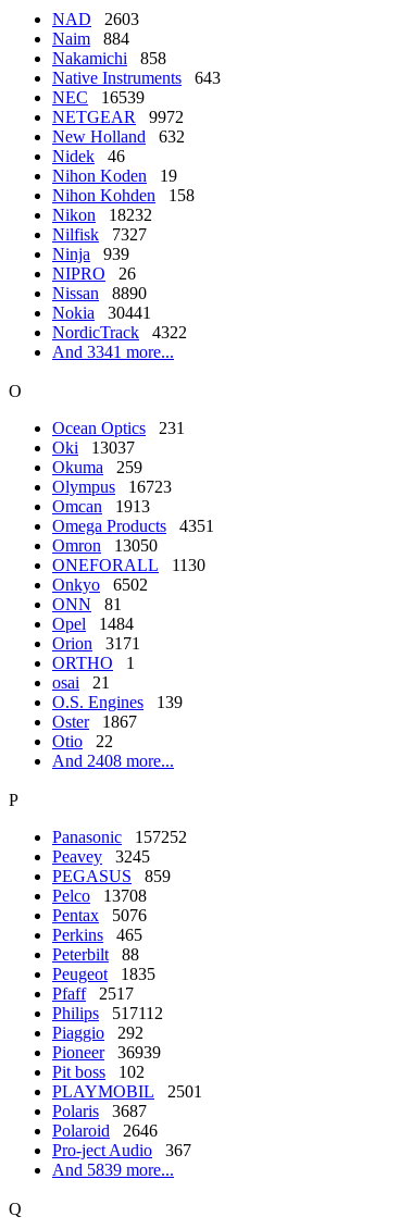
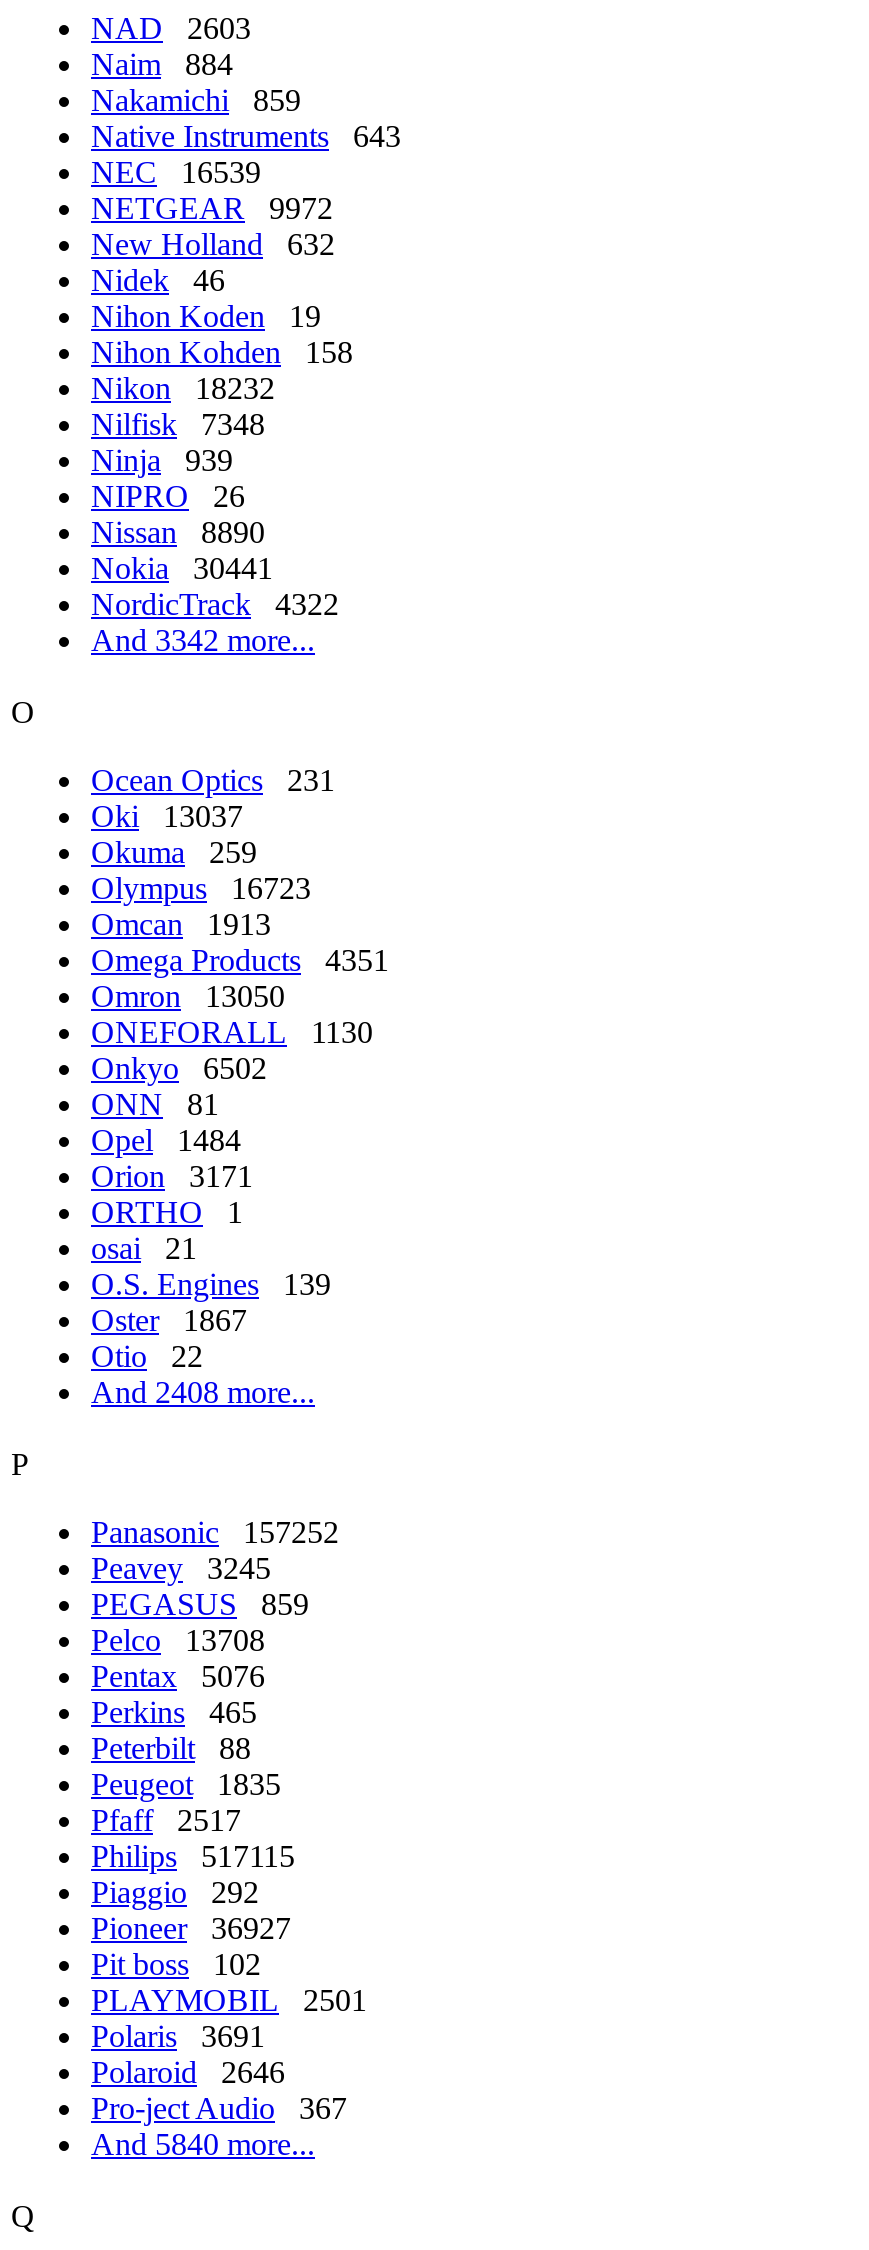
[52,49,166,67] Nakamichi 858 -> [91,83,301,117] Nakamichi 859
[52,225,147,244] Nilfisk 7327 -> [91,407,265,441] Nilfisk 7348
[52,342,174,361] And 3341 more... -> [91,623,315,657] And 3342 more...
[52,1004,163,1022] Philips 517112 -> [91,1839,295,1873] Philips 517115
[52,1043,161,1061] Pioneer 36939 -> [91,1911,291,1945] Pioneer 36927
[52,1102,147,1120] Polaris 3687 -> [91,2019,265,2053] Polaris 3691
[52,1160,174,1179] And 5839 more... -> [91,2127,315,2161] And 5840 more...

